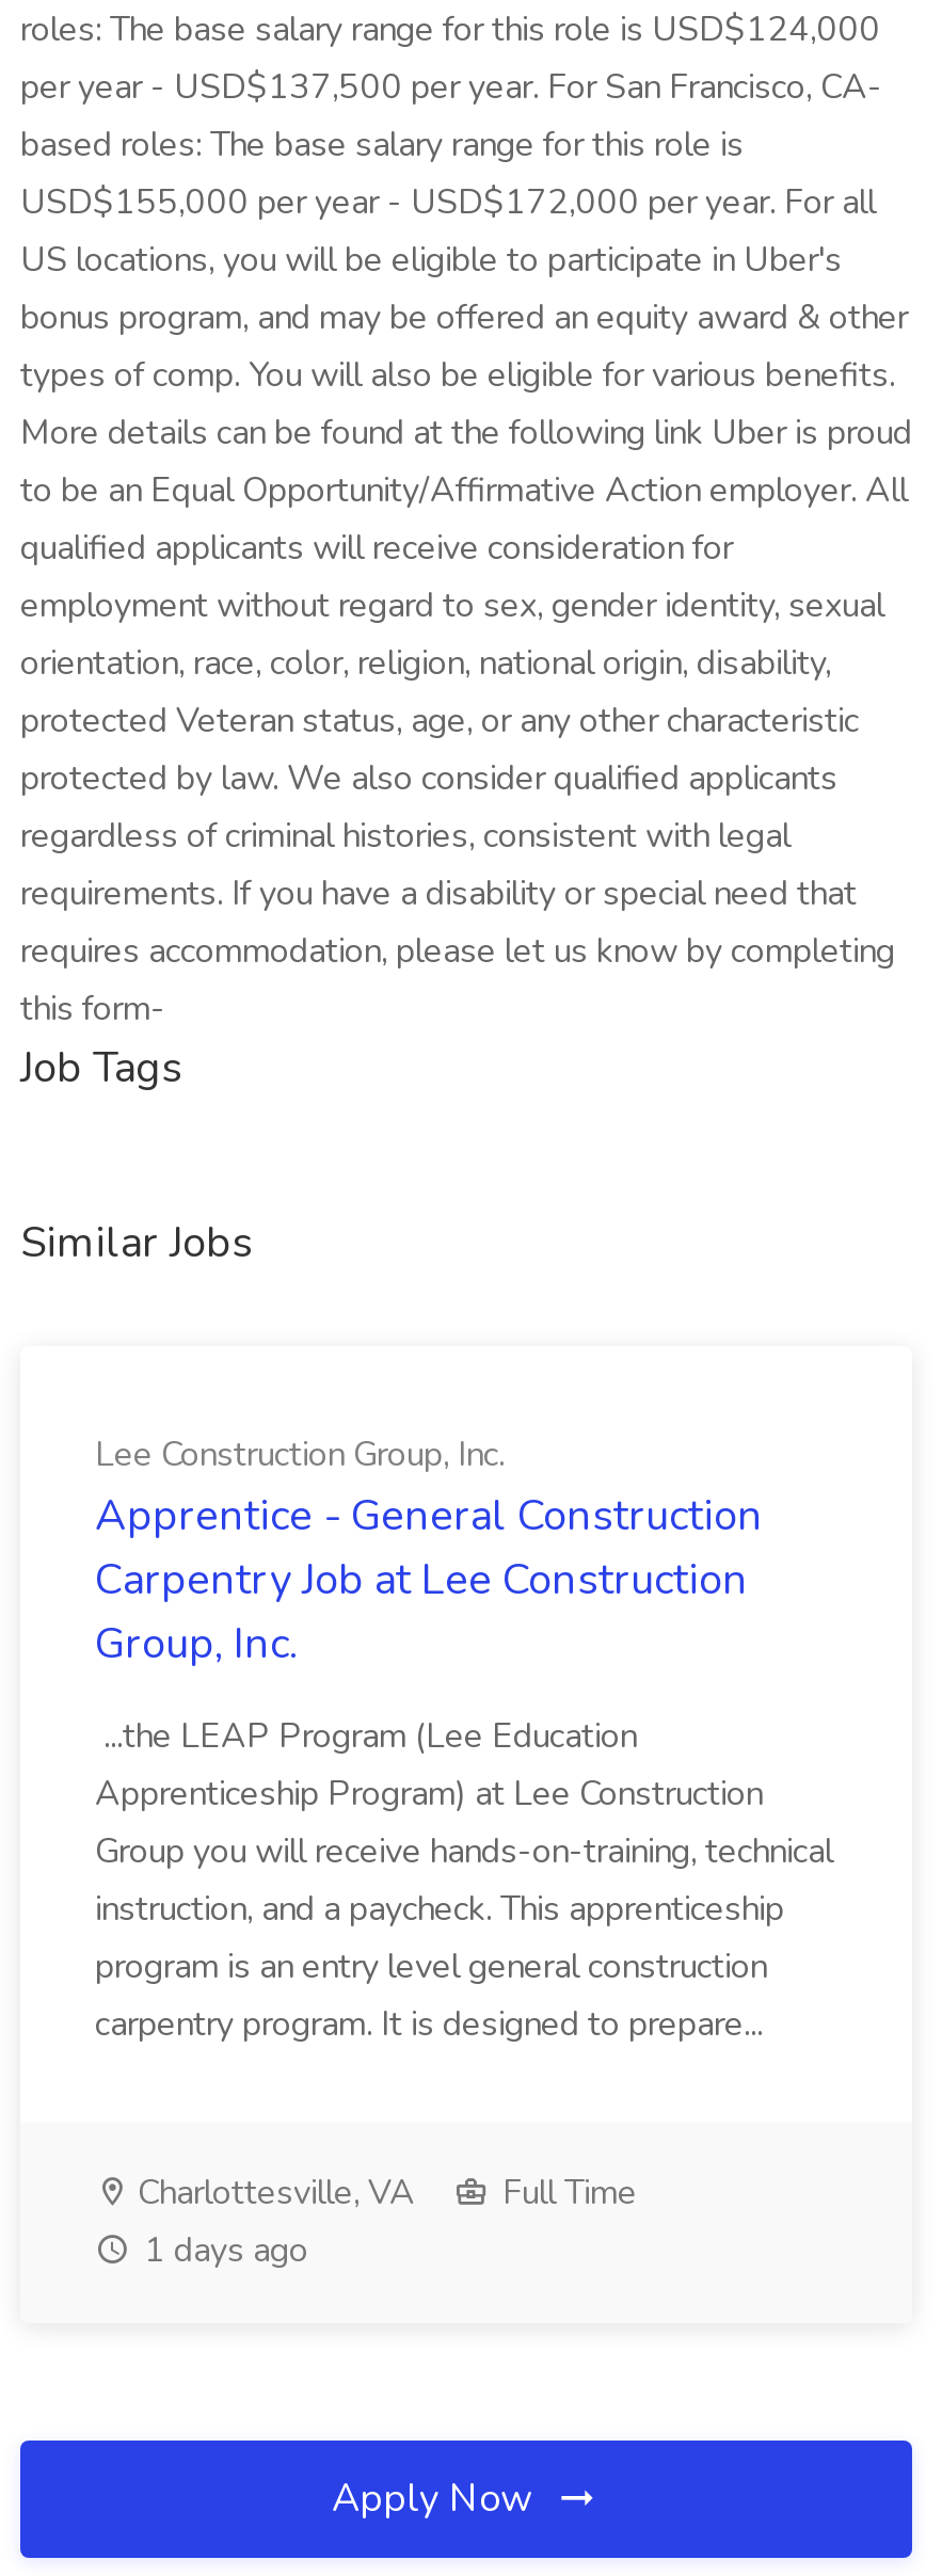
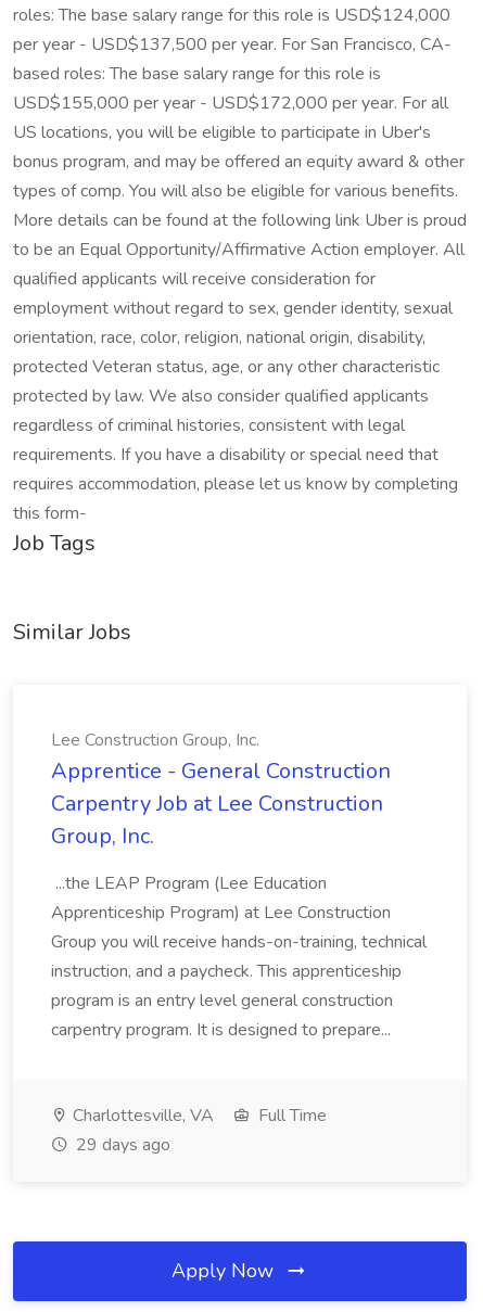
[135,2227,308,2274] 1 days ago -> [72,1133,170,1157] 29 days ago

